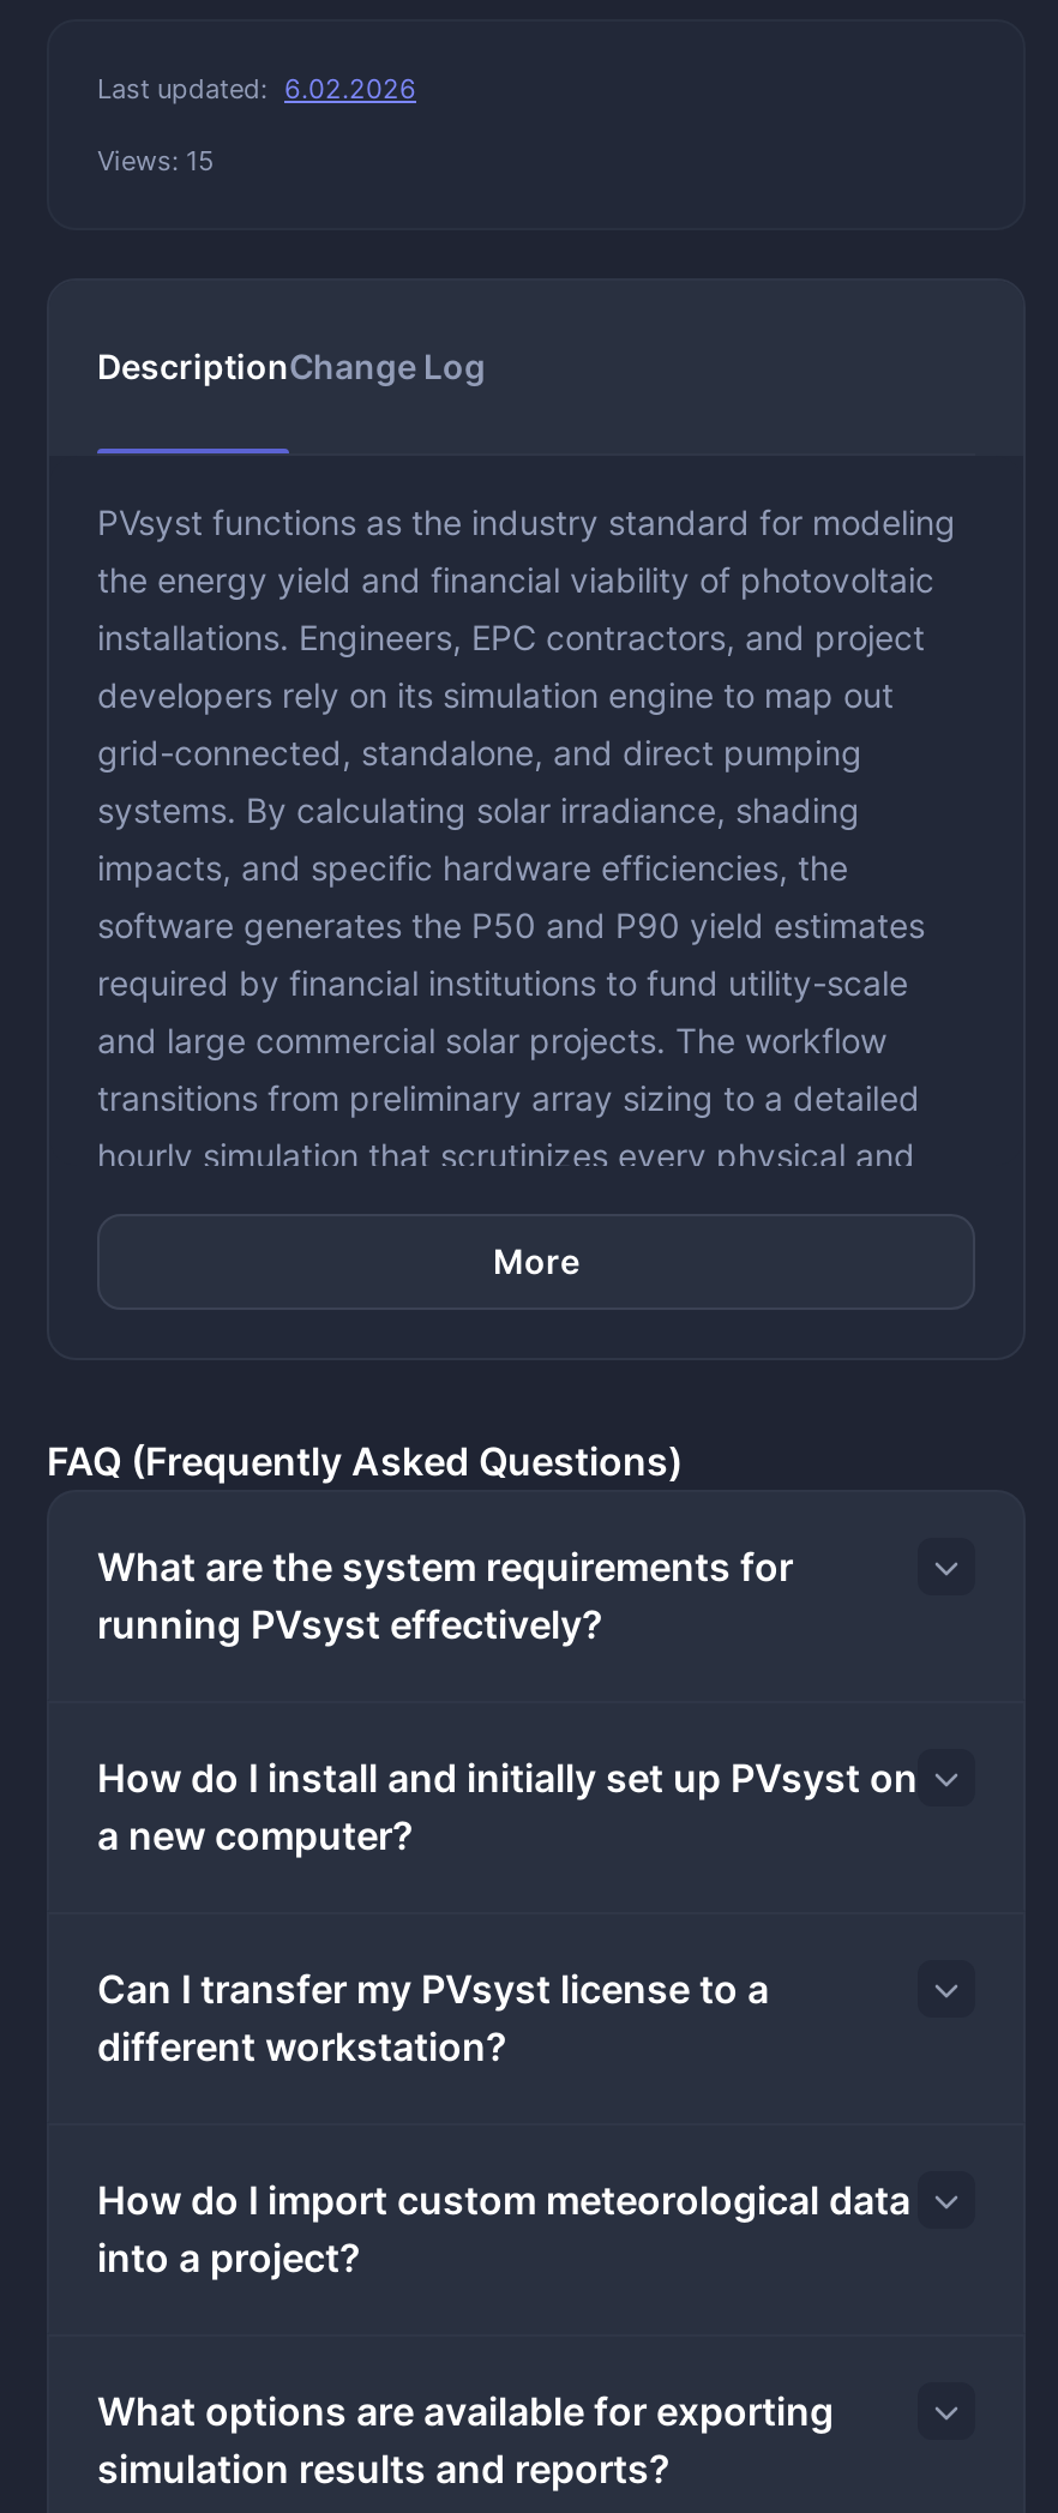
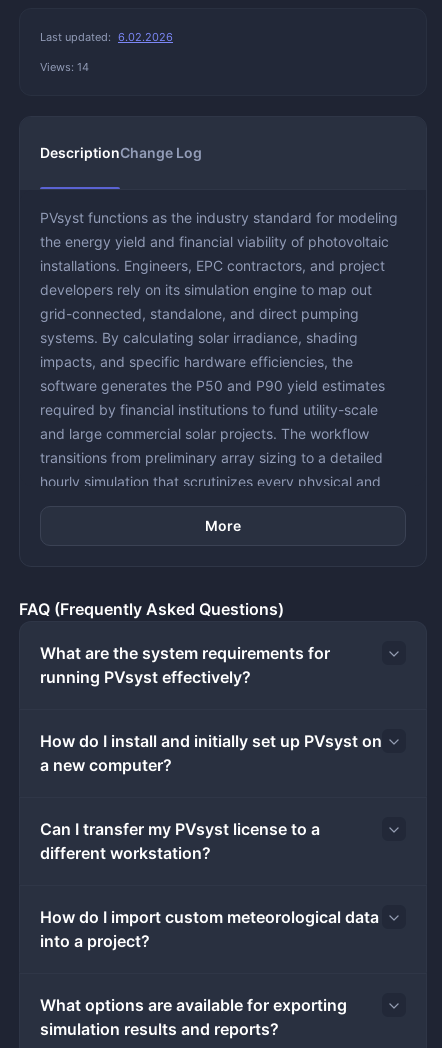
[97,145,215,178] Views: 15 -> [40,60,89,74] Views: 14

